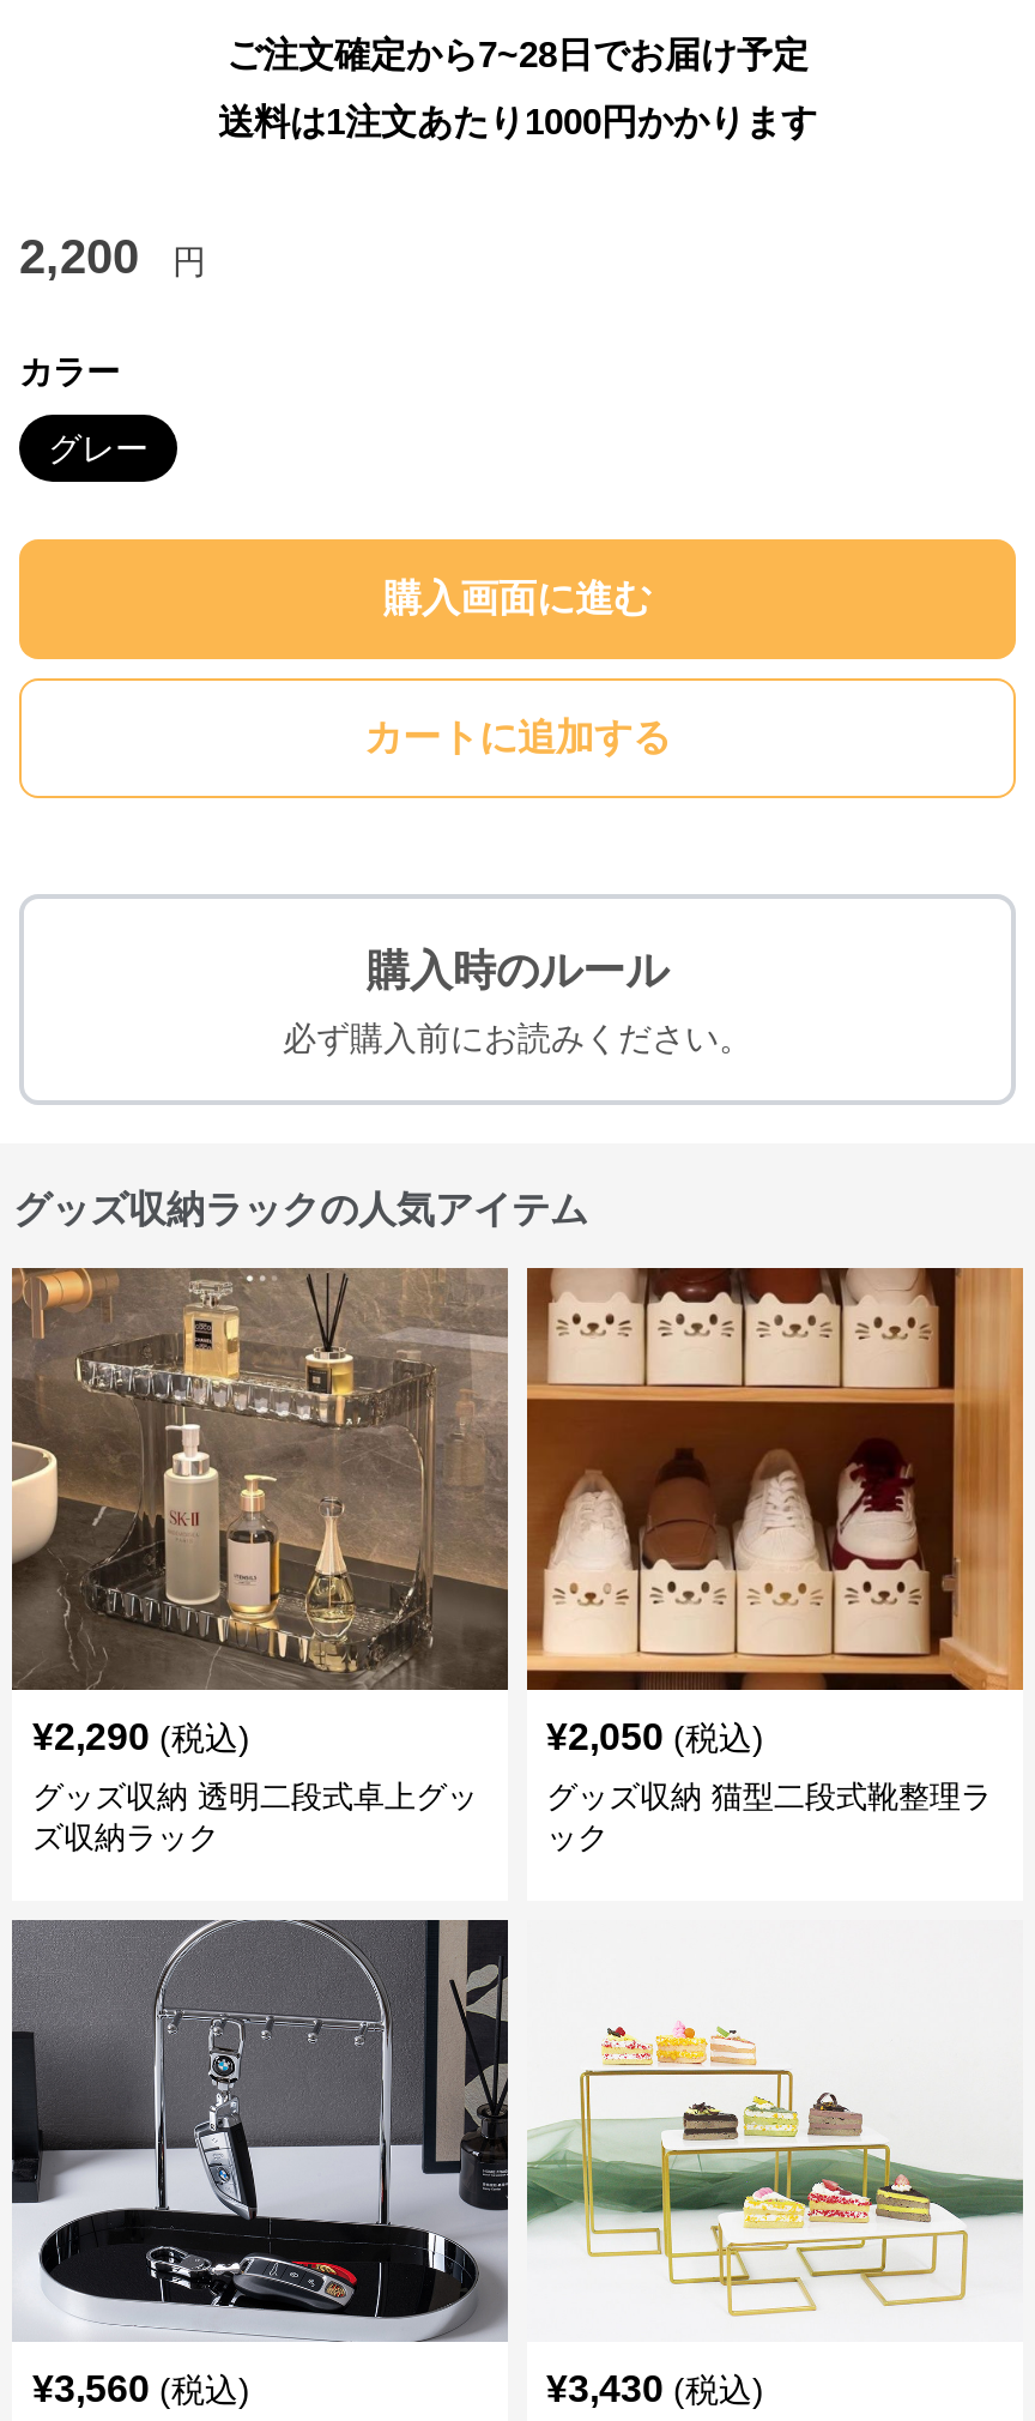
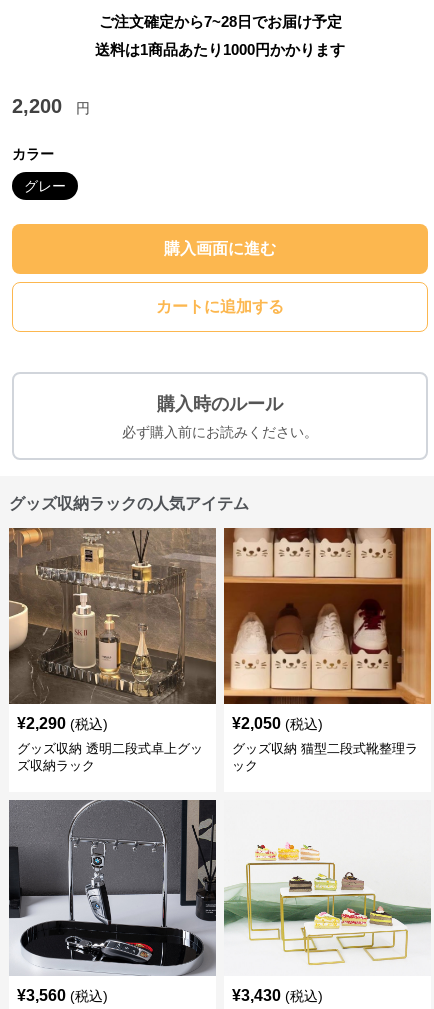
[218,101,817,142] 送料は1注文あたり1000円かかります -> [95,41,345,58] 送料は1商品あたり1000円かかります

